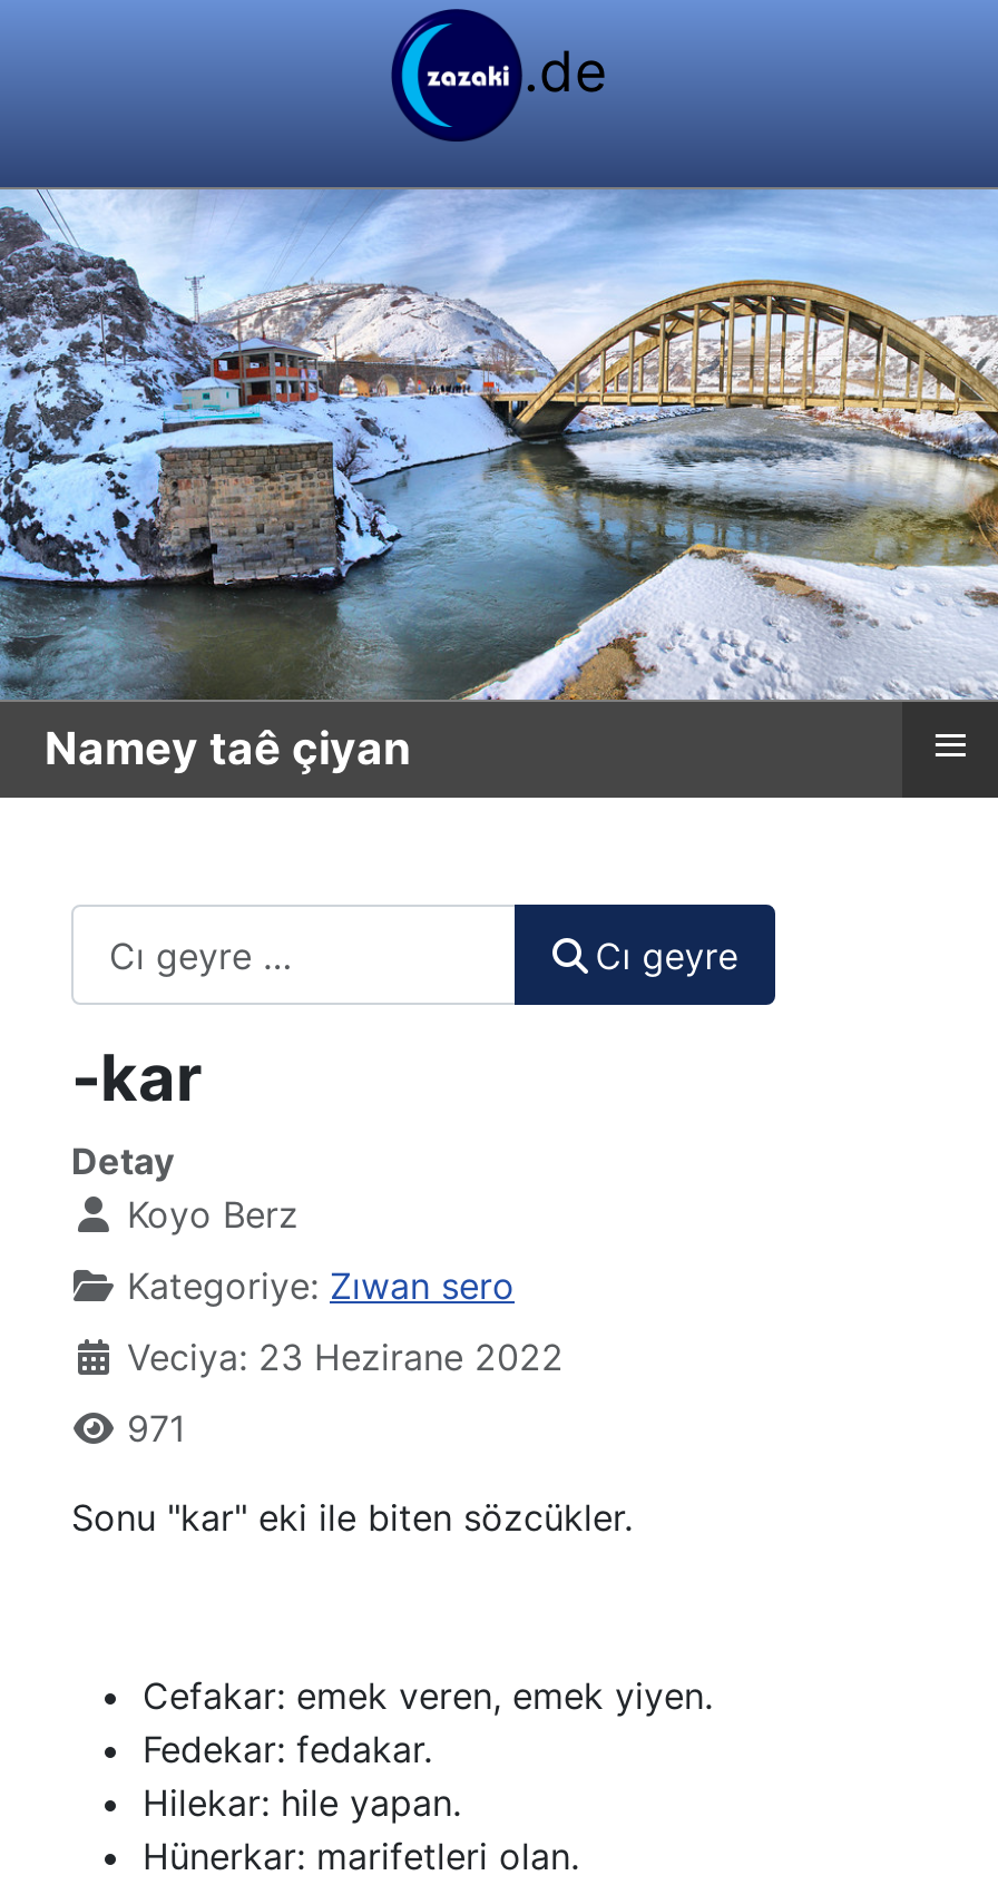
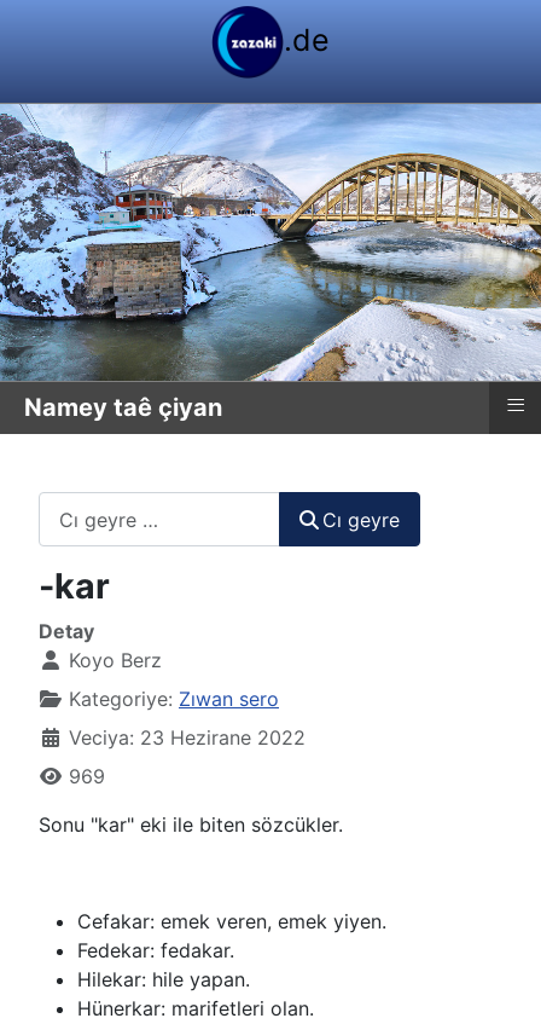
[127,1406,185,1451] 971 -> [69,764,105,788] 969

